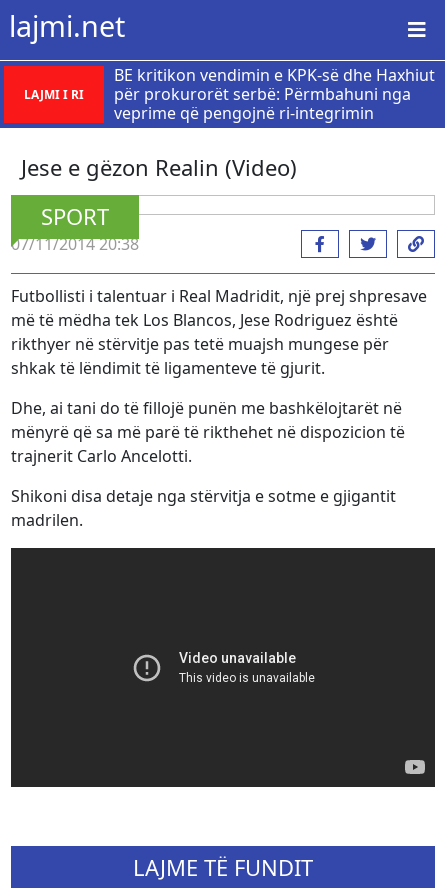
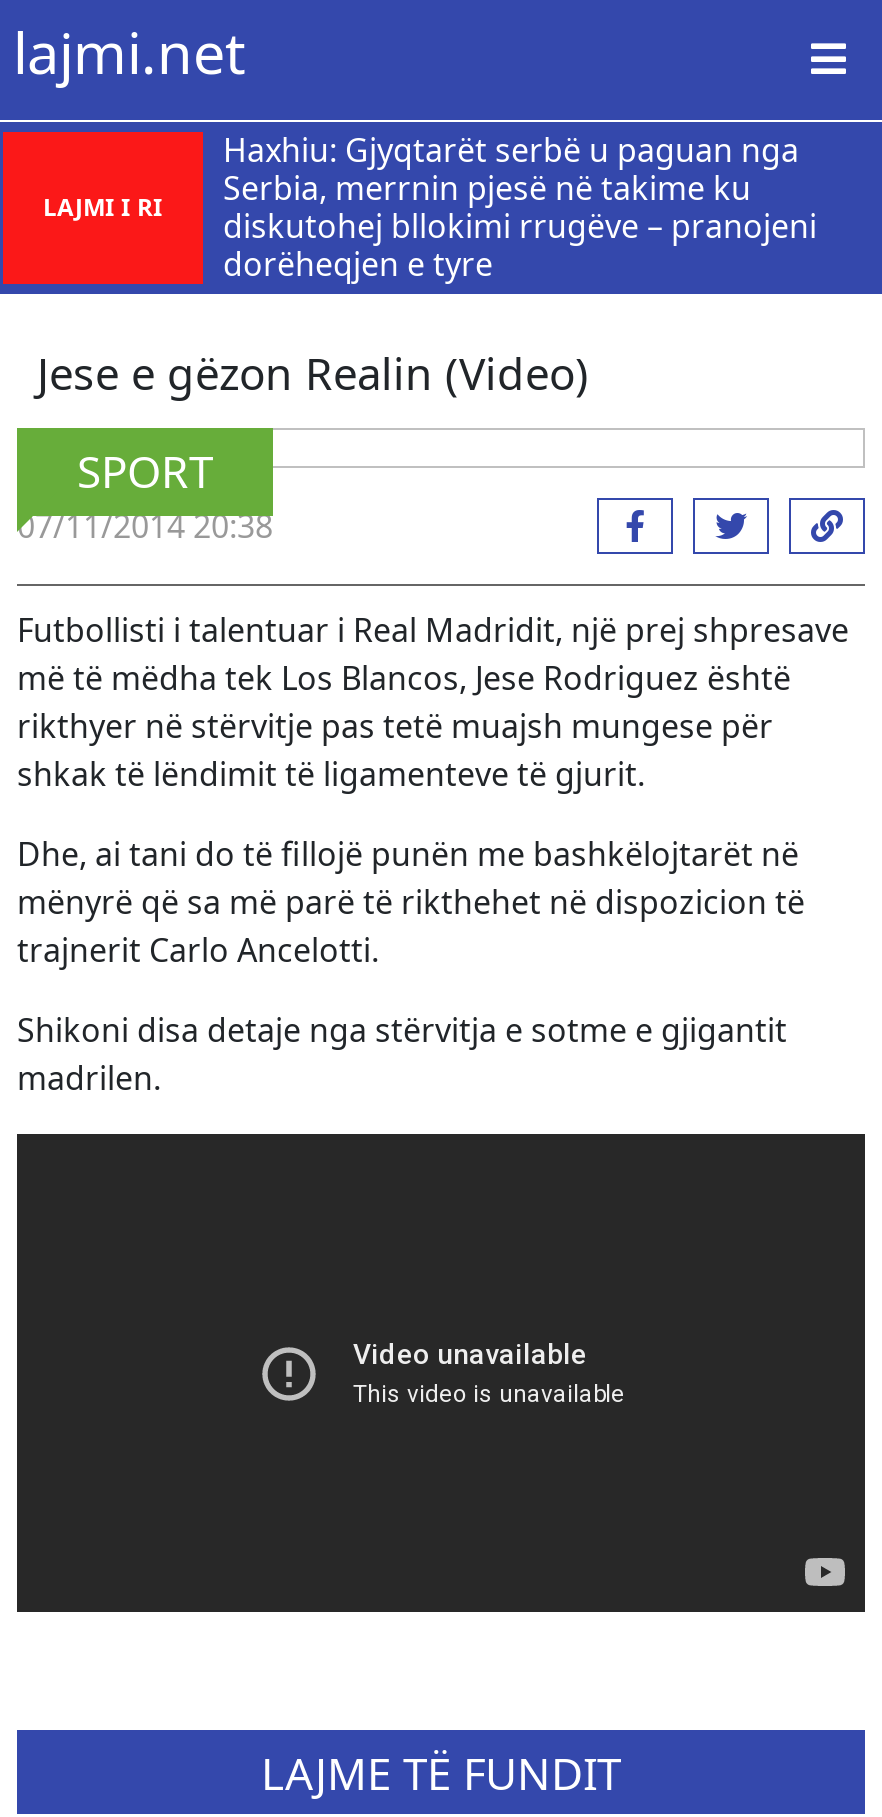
[114,64,435,124] BE kritikon vendimin e KPK-së dhe Haxhiut | për prokurorët serbë: Përmbahuni nga | veprime që pengojnë ri-integrimin -> [223,128,817,286] Haxhiu: Gjyqtarët serbë u paguan nga | Serbia, merrnin pjesë në takime ku | diskutohej bllokimi rrugëve – pranojeni | dorëheqjen e tyre

